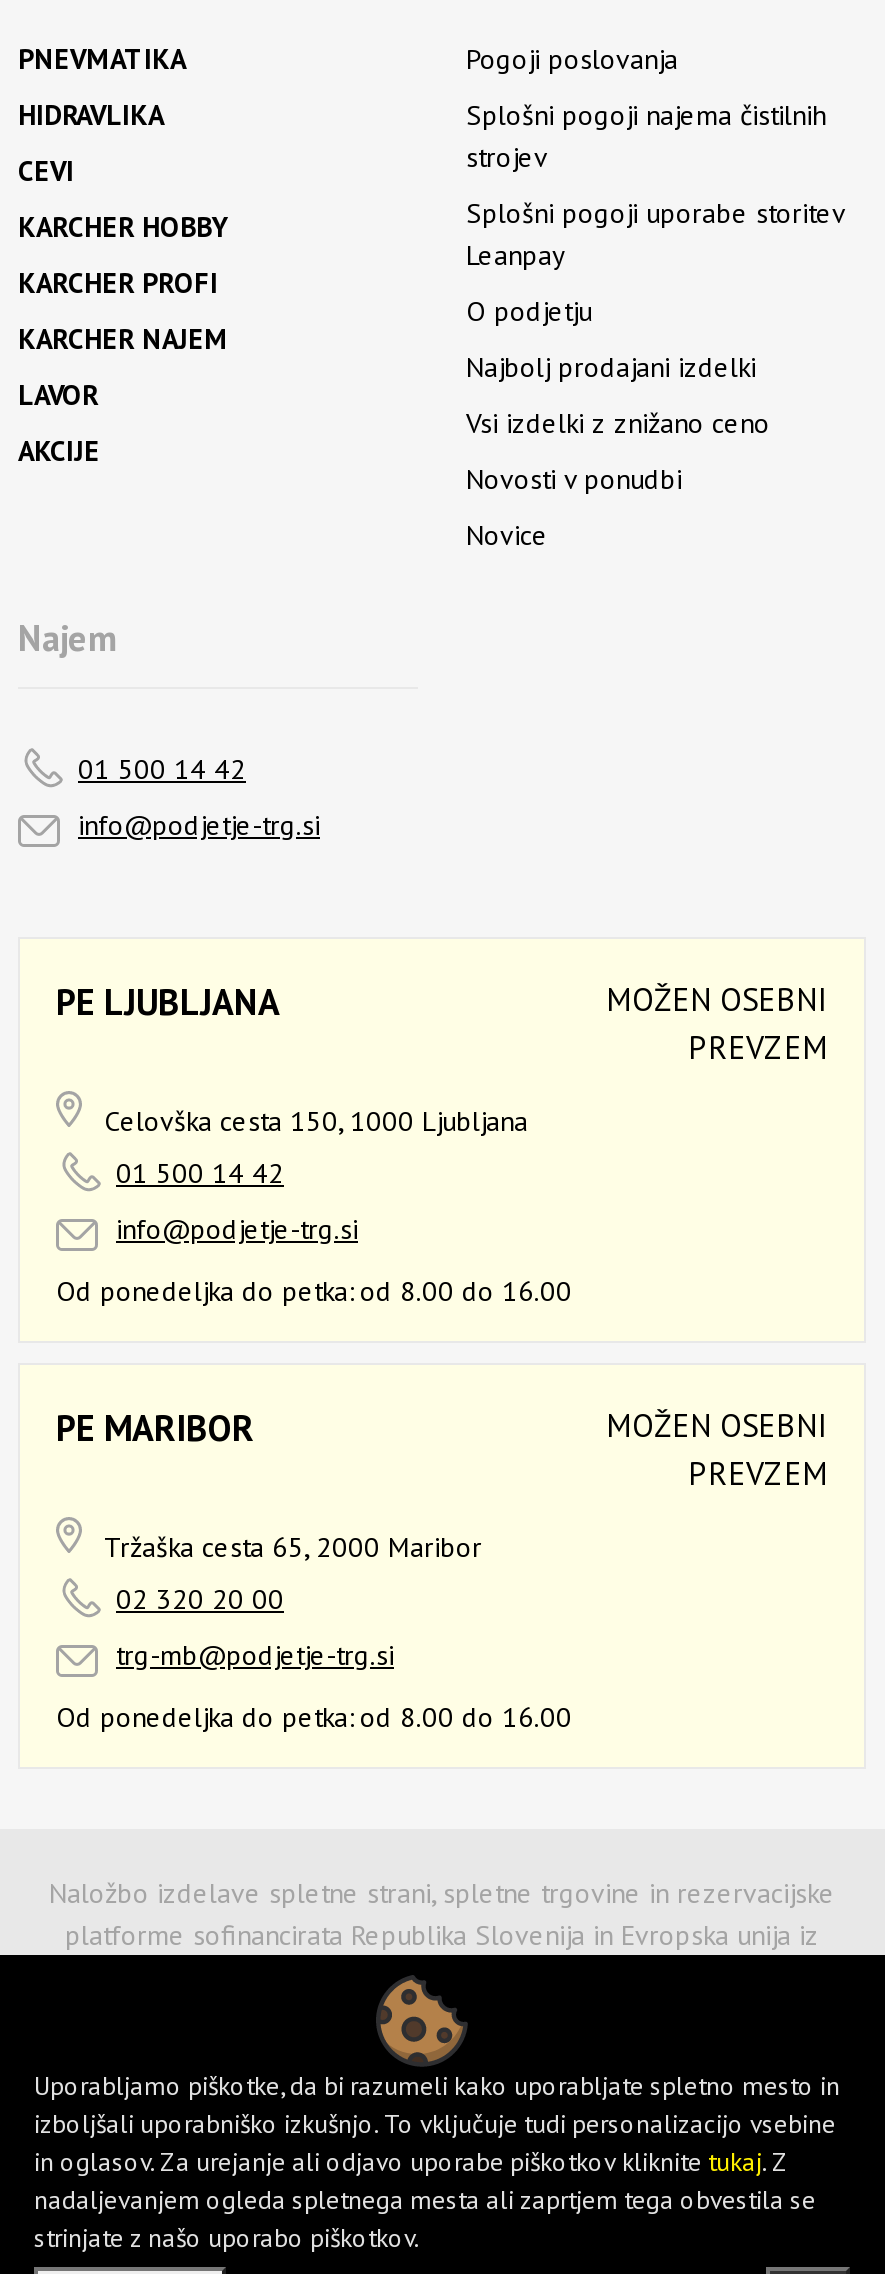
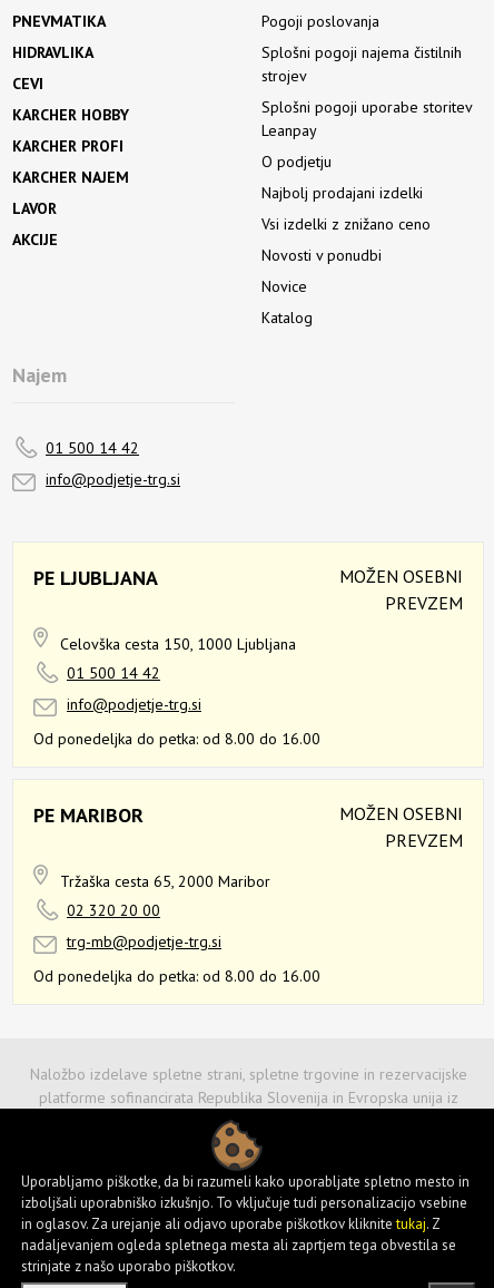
none -> [261,308,313,328] Katalog

